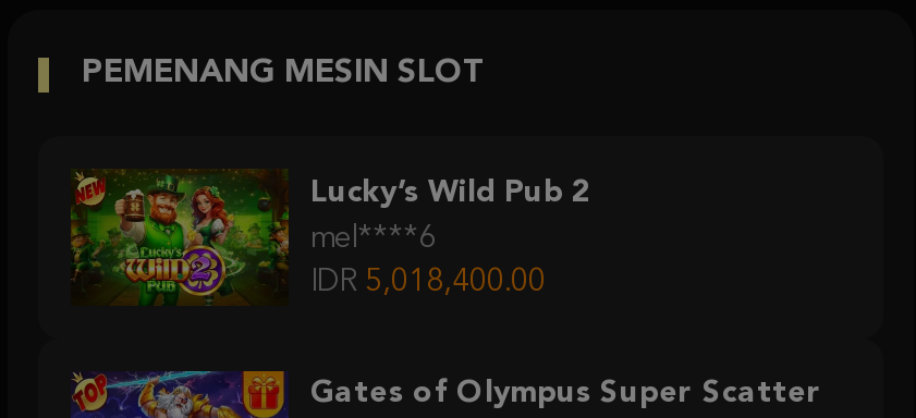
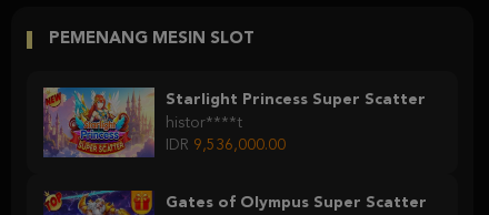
[69,168,589,307] [image] | Lucky’s Wild Pub 2 -> [42,86,426,158] [image] | Starlight Princess Super Scatter
[310,222,546,296] mel****6 | IDR 5,018,400.00 -> [166,115,286,153] histor****t | IDR 9,536,000.00

